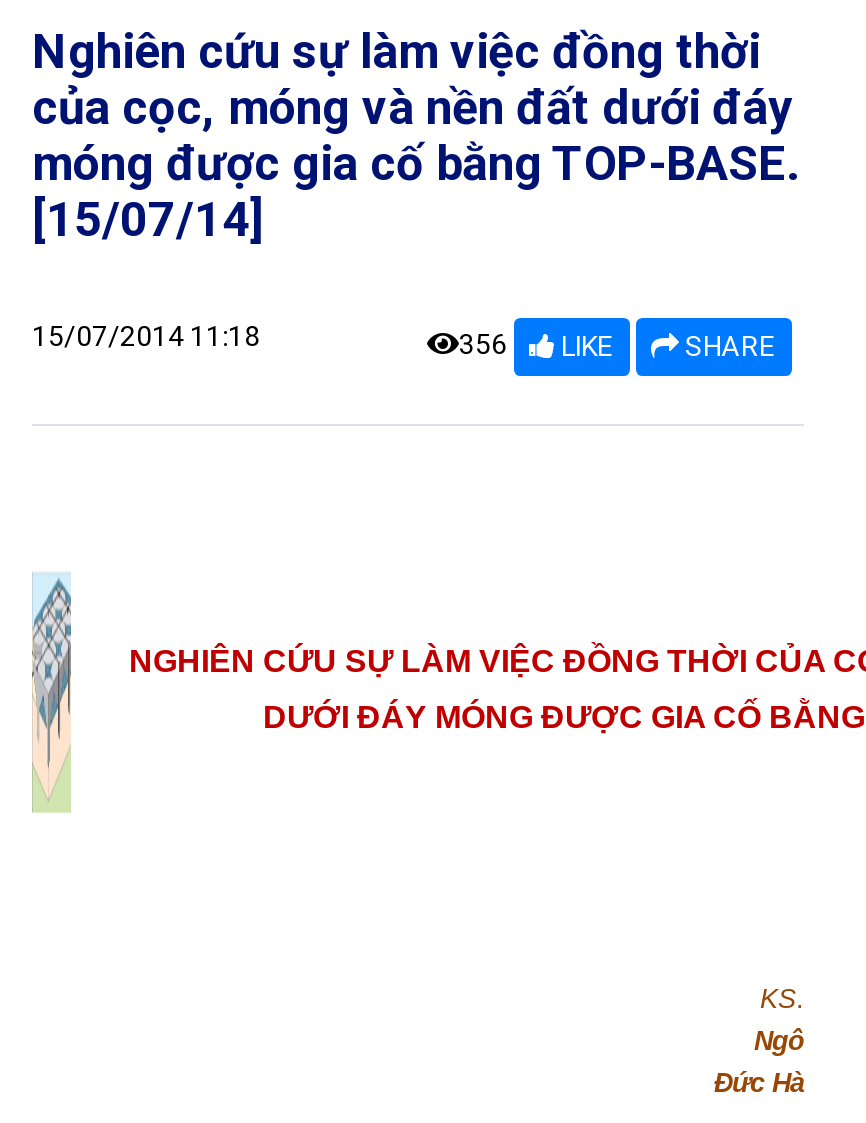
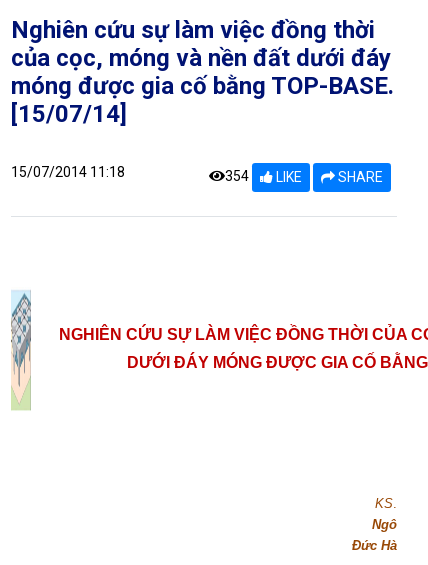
[459,328,613,362] 356 LIKE -> [224,168,301,185] 354 LIKE

